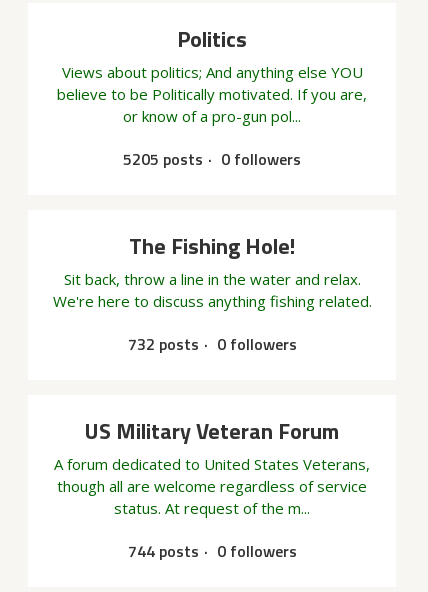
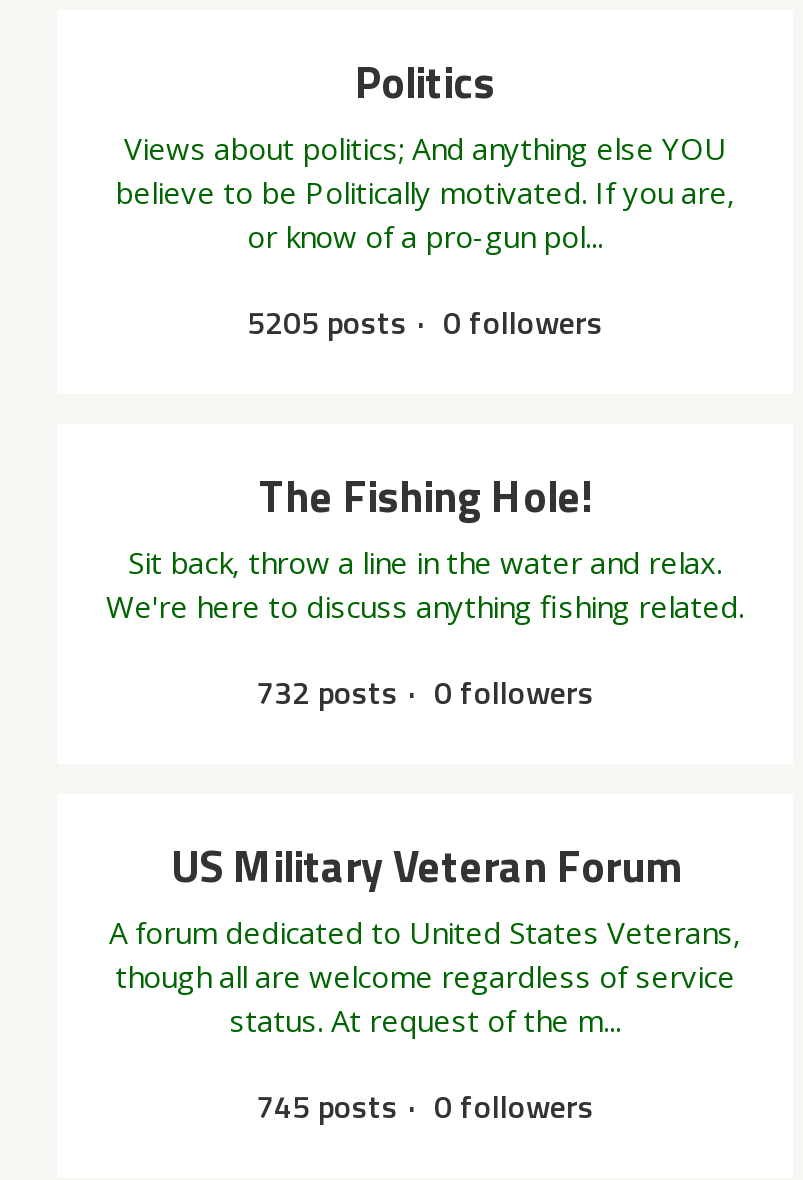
[127,539,296,563] 744 posts 0 followers -> [256,1082,594,1130] 745 posts 0 followers

